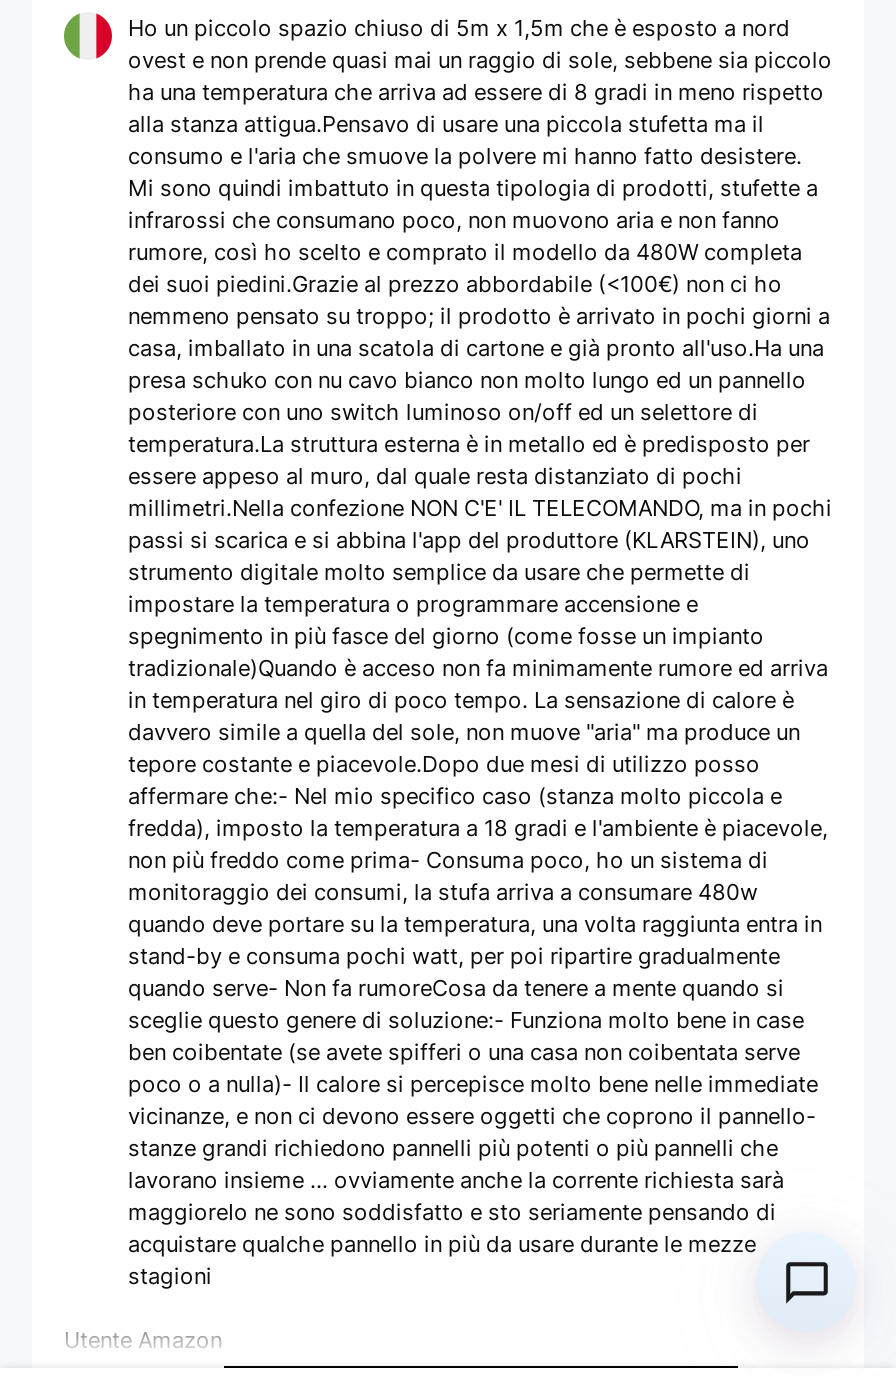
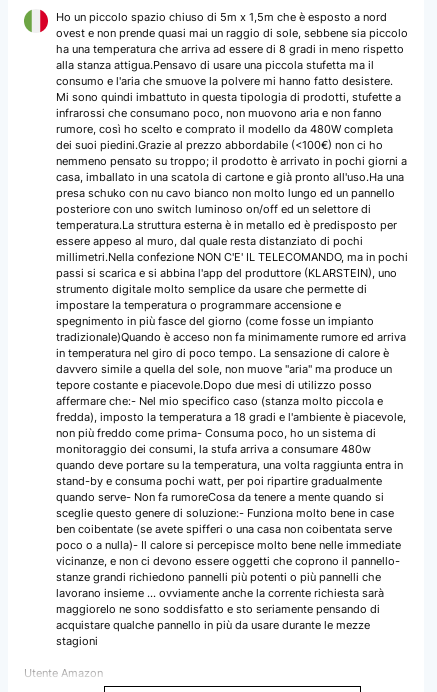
[752,1232,860,1346] [image] -> none

